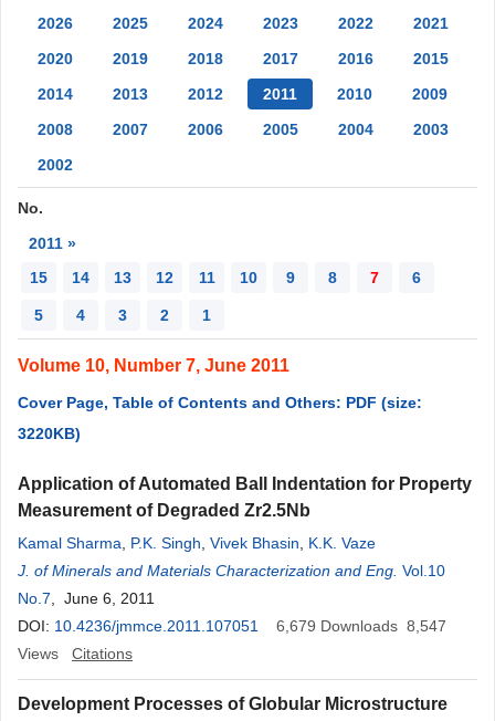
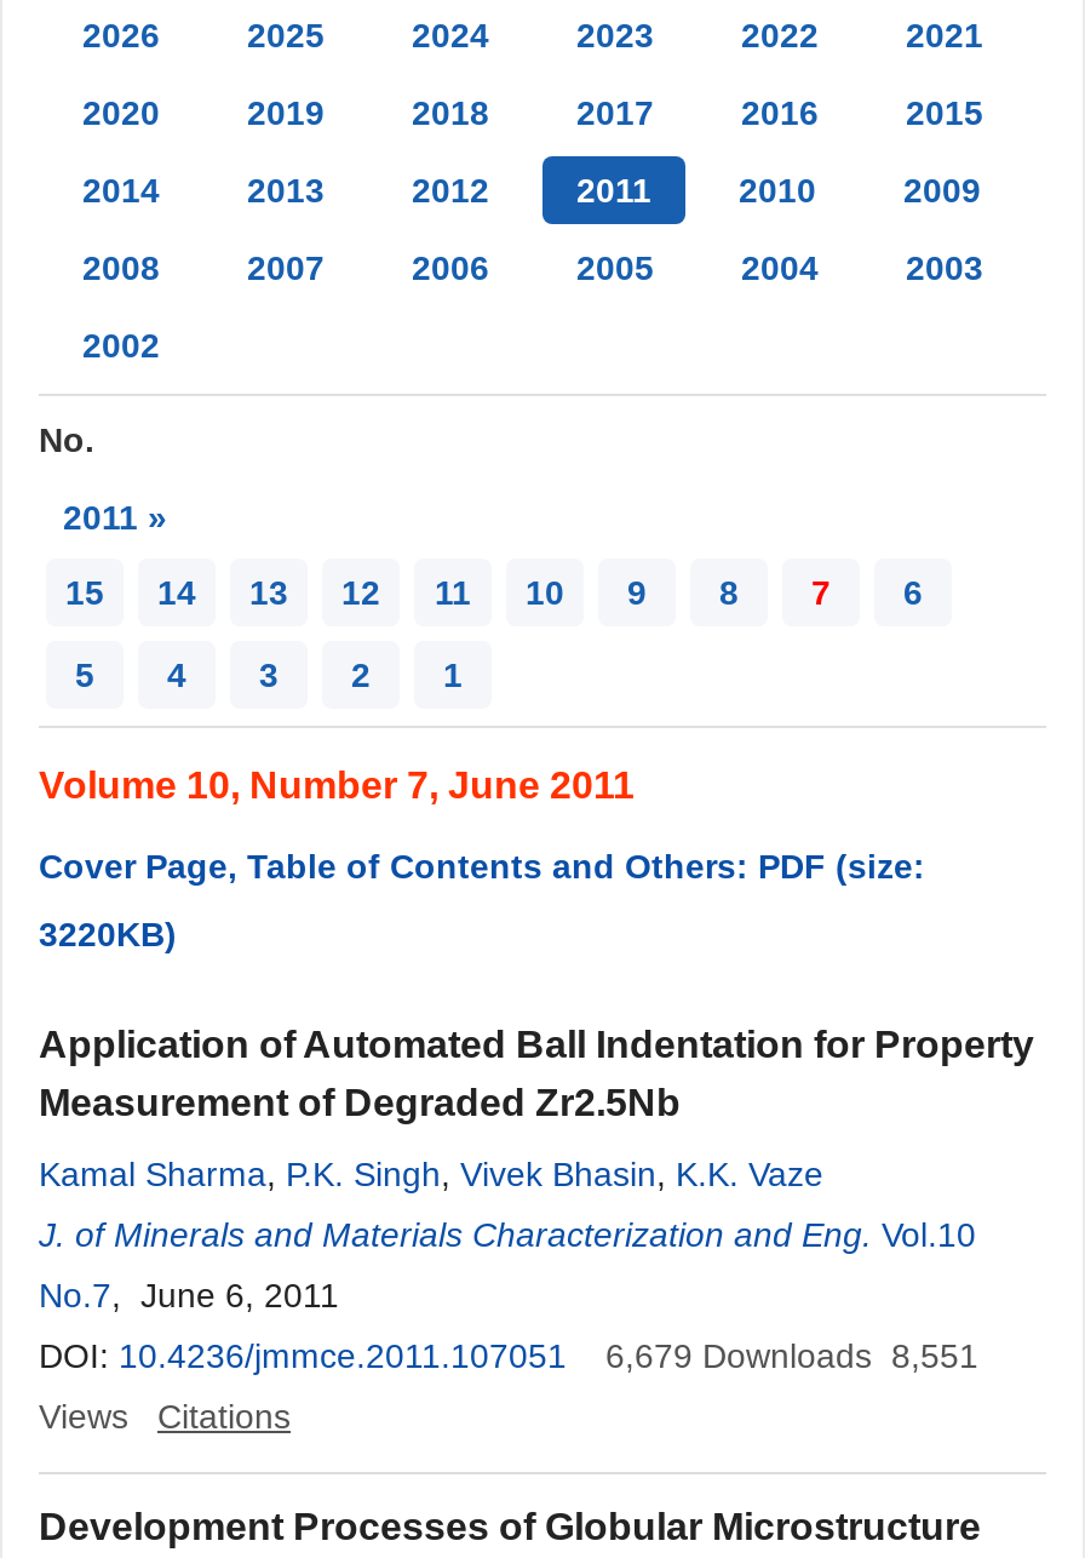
[18,617,446,635] DOI: 10.4236/jmmce.2011.107051 6,679 Downloads 8,547 -> [39,1336,978,1375] DOI: 10.4236/jmmce.2011.107051 6,679 Downloads 8,551

